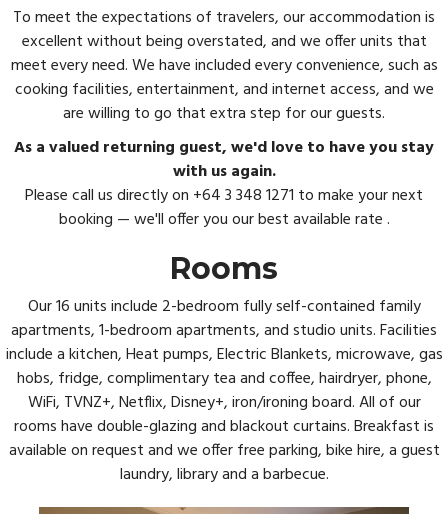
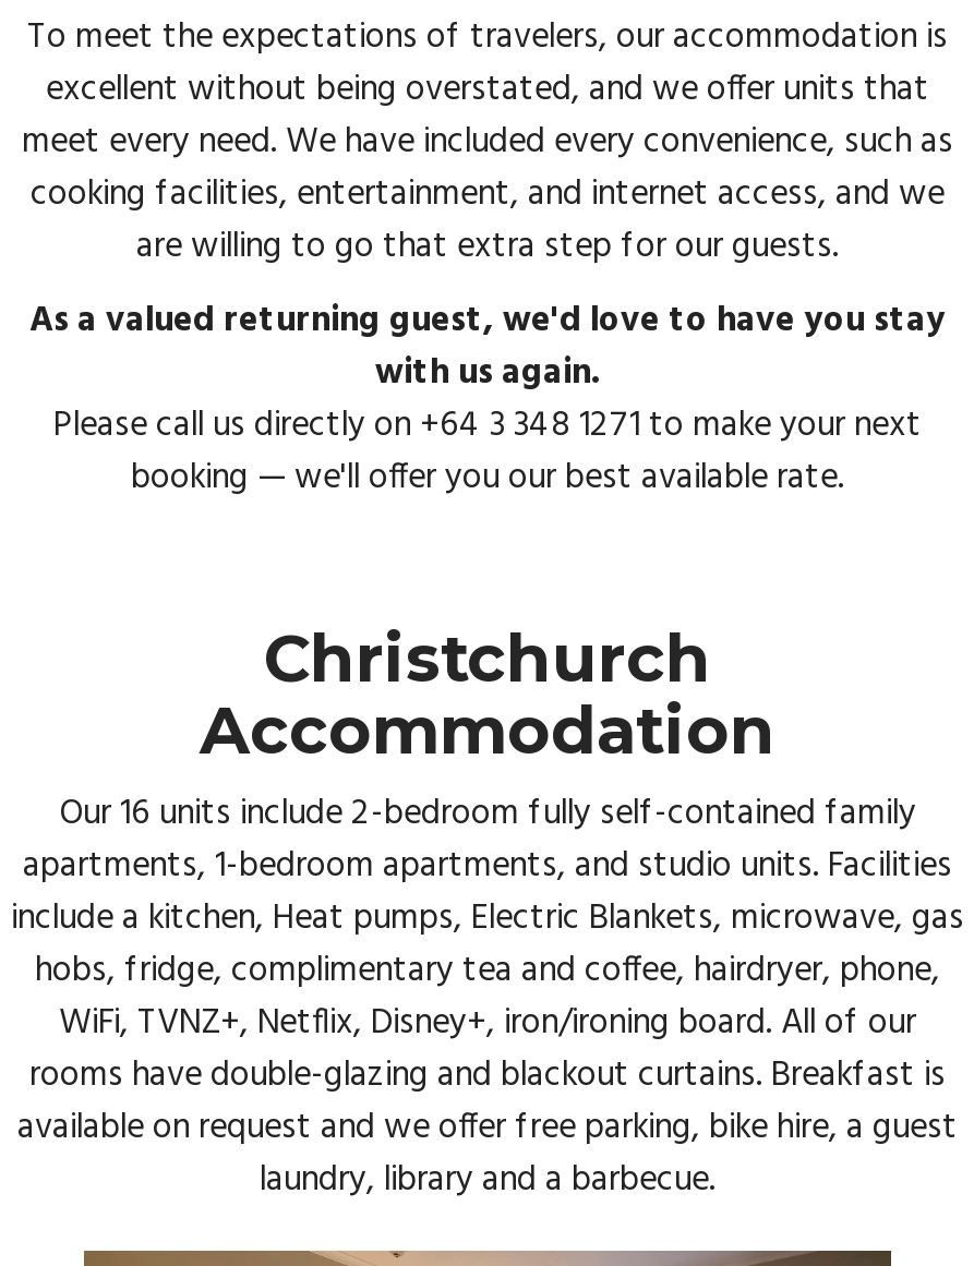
[58,207,389,233] booking — we'll offer you our best available rate . -> [131,450,844,507] booking — we'll offer you our best available rate.
[170,250,278,287] Rooms -> [200,618,775,771] Christchurch | Accommodation

